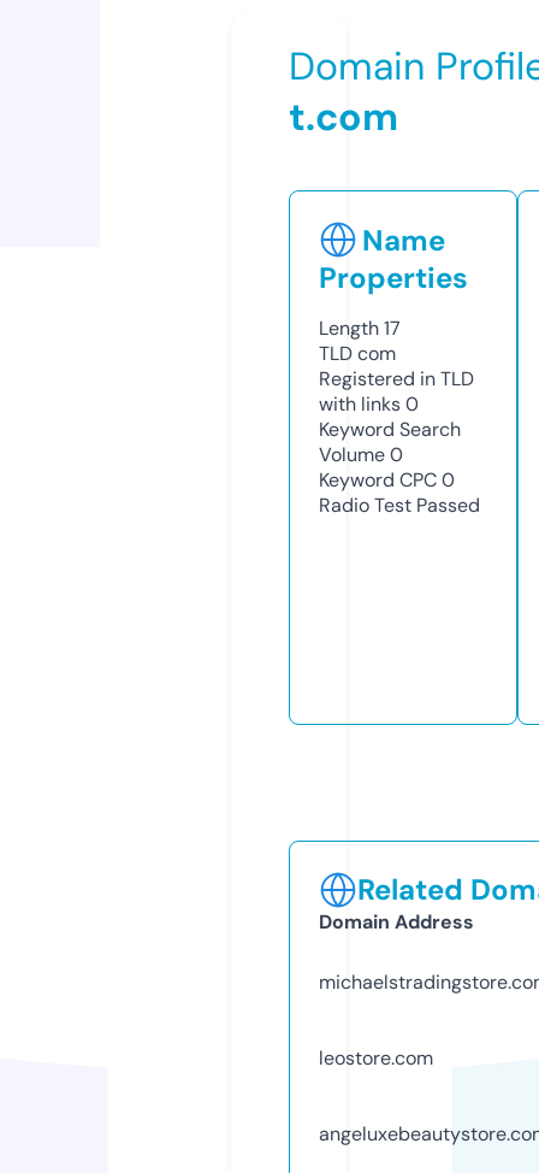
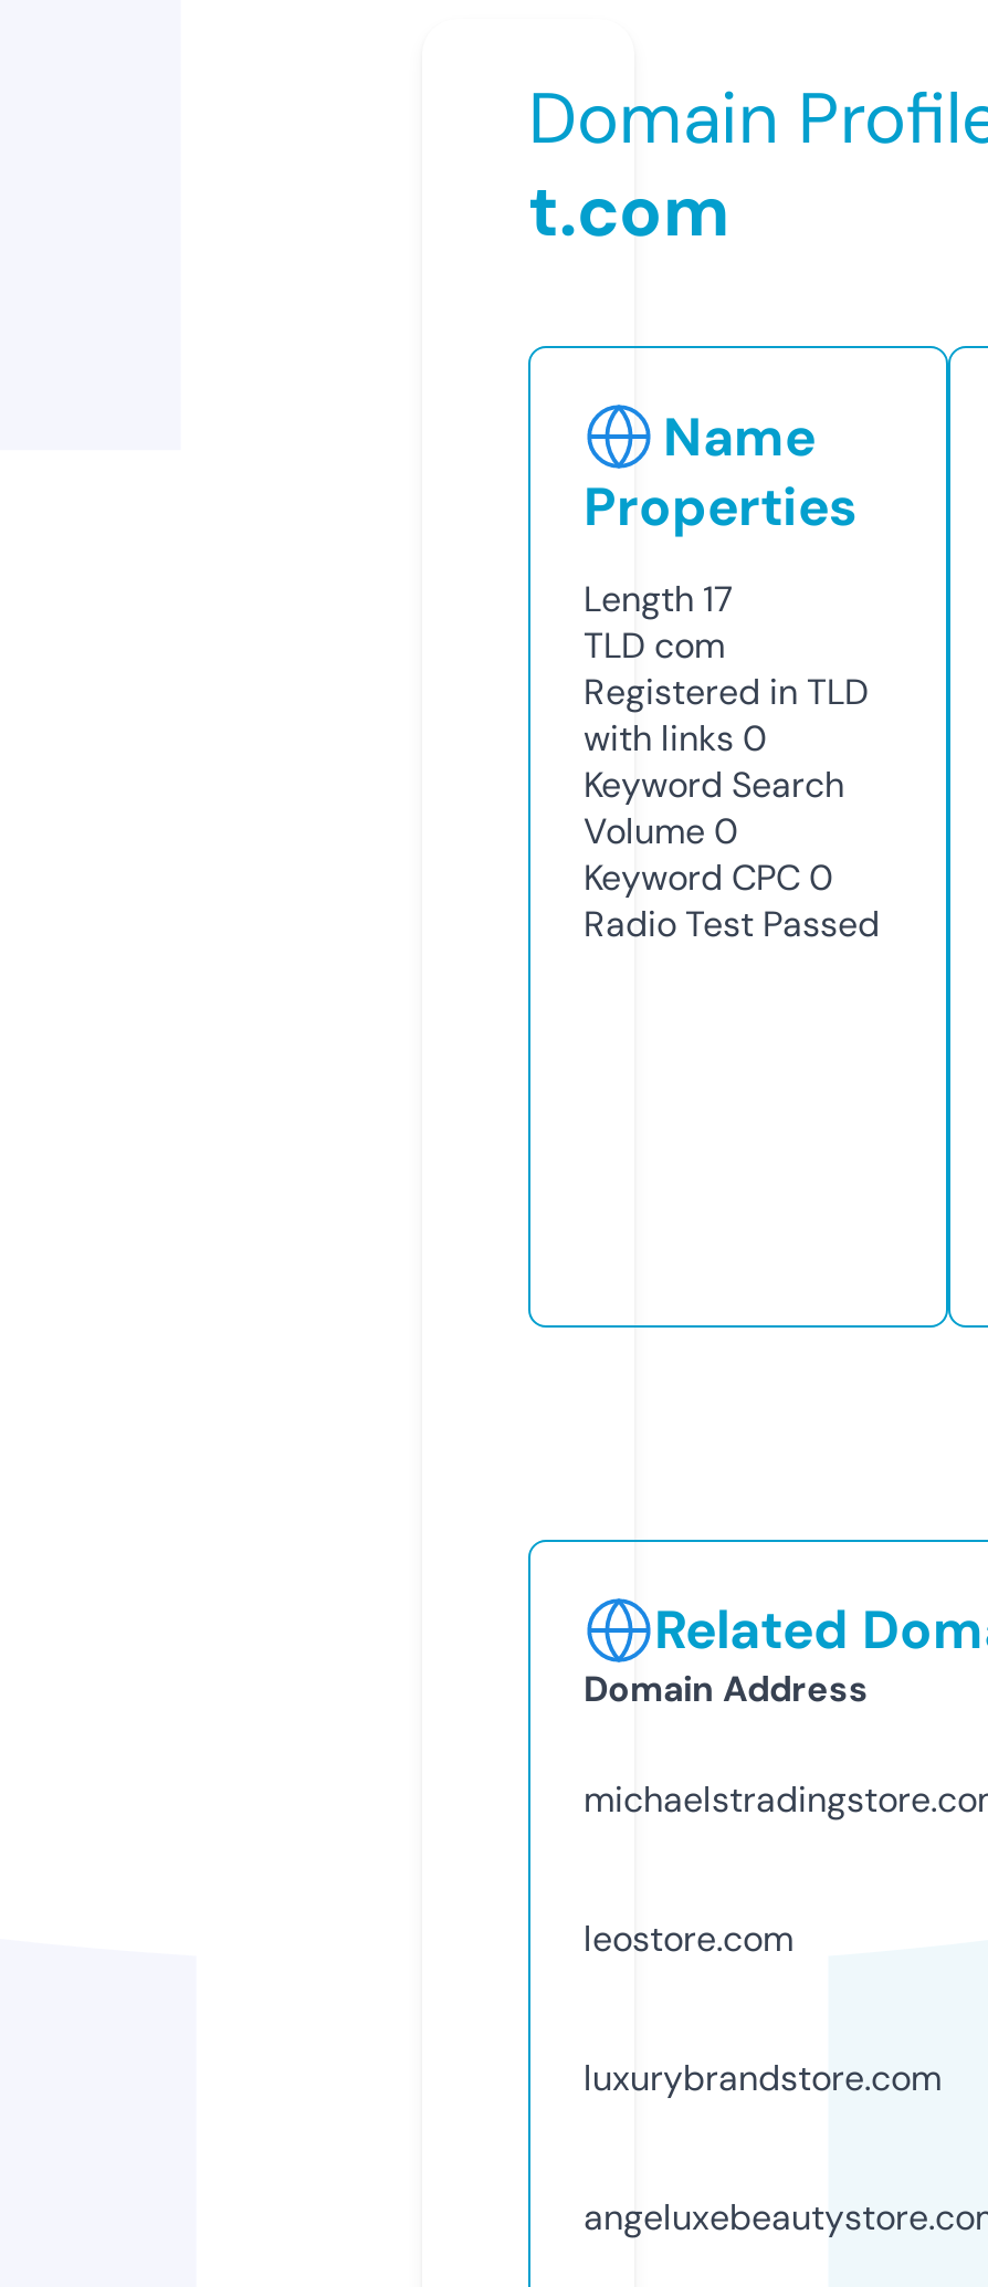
none -> [584,2054,942,2101] luxurybrandstore.com

